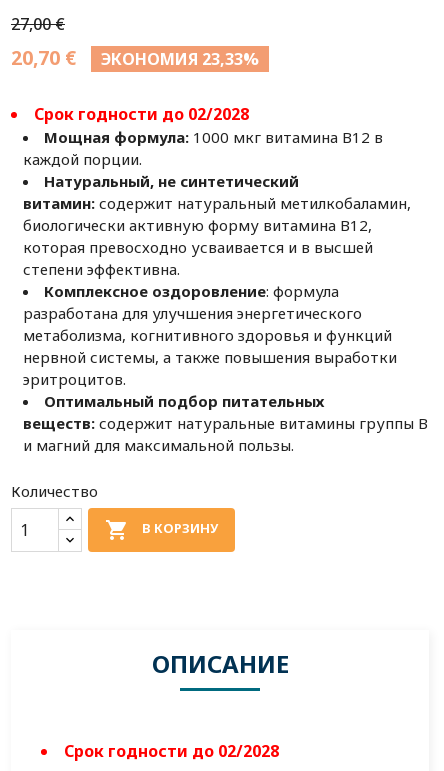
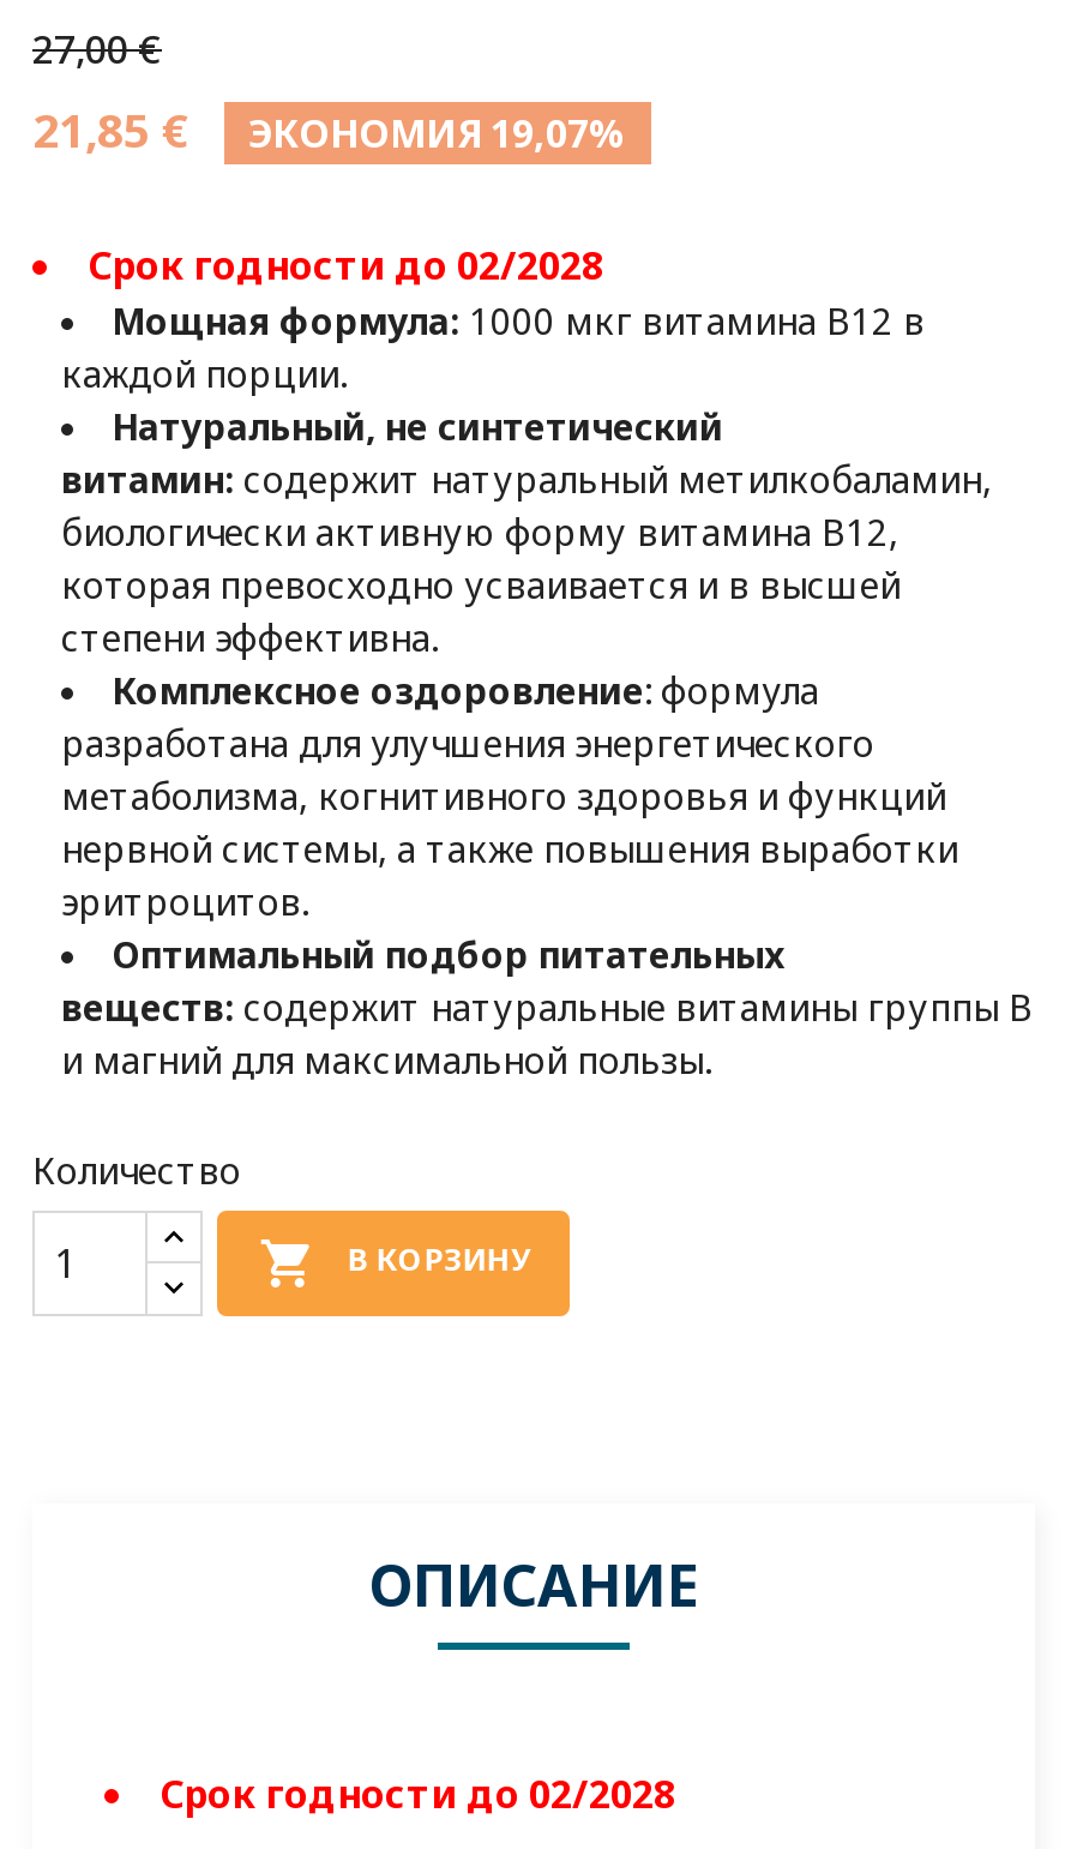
[11,43,81,70] 20,70 € -> [32,96,200,161] 21,85 €
[101,47,259,69] ЭКОНОМИЯ 23,33% -> [248,106,627,158] ЭКОНОМИЯ 19,07%

